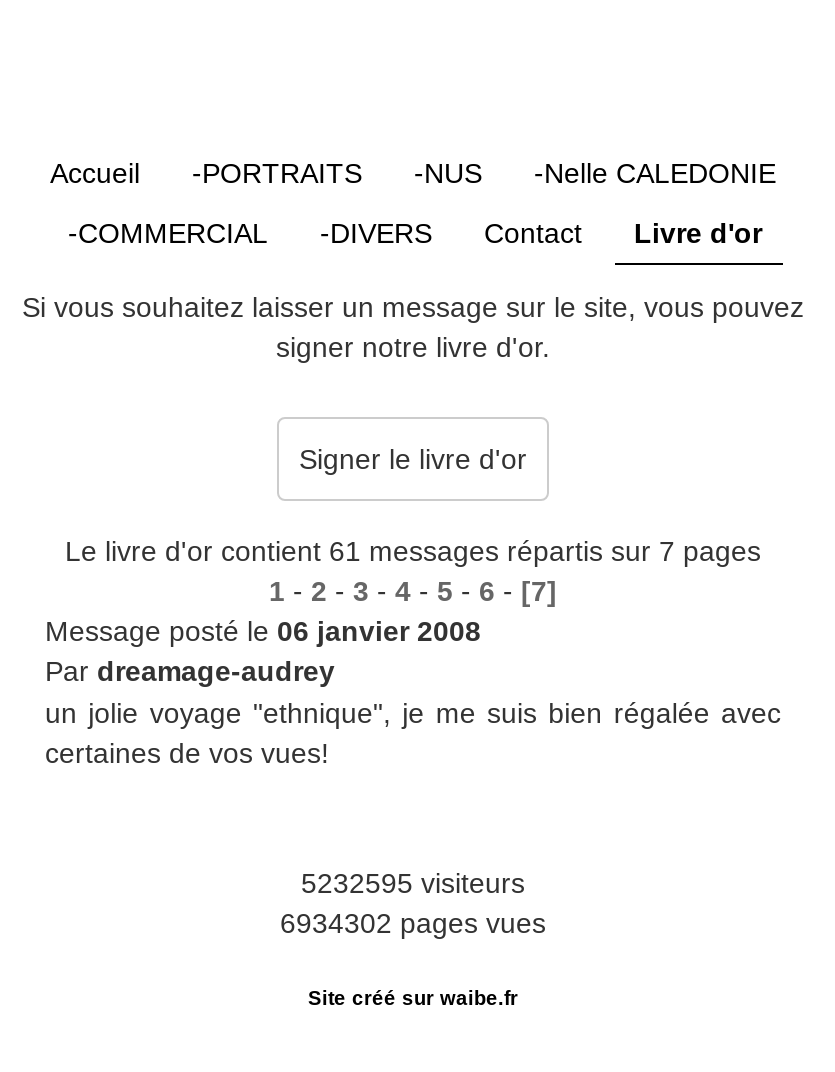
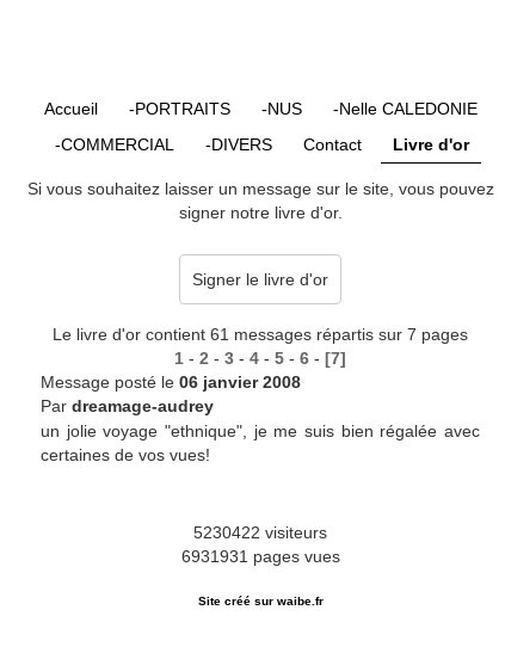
[301,867,525,899] 5232595 visiteurs -> [193,523,327,542] 5230422 visiteurs
[280,907,546,939] 6934302 pages vues -> [181,547,340,566] 6931931 pages vues

